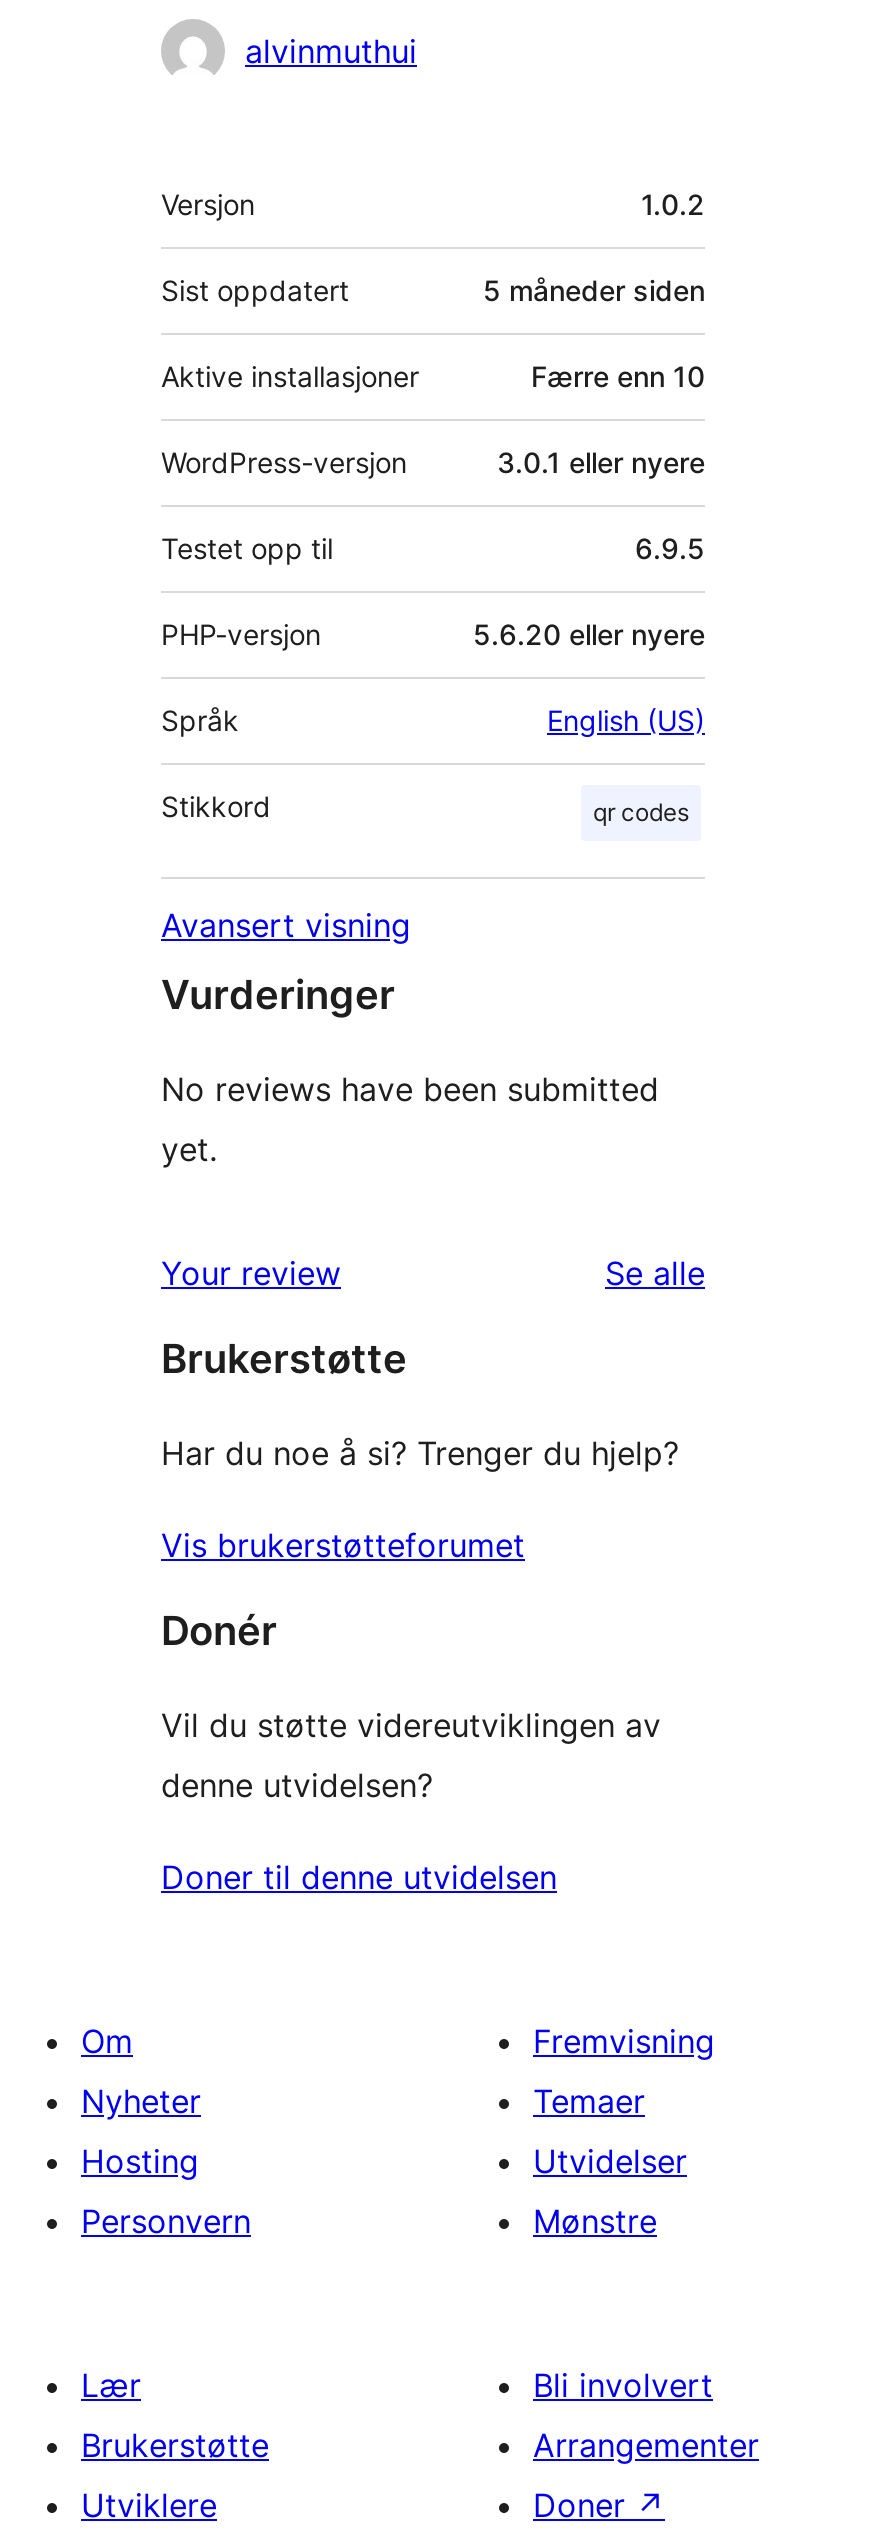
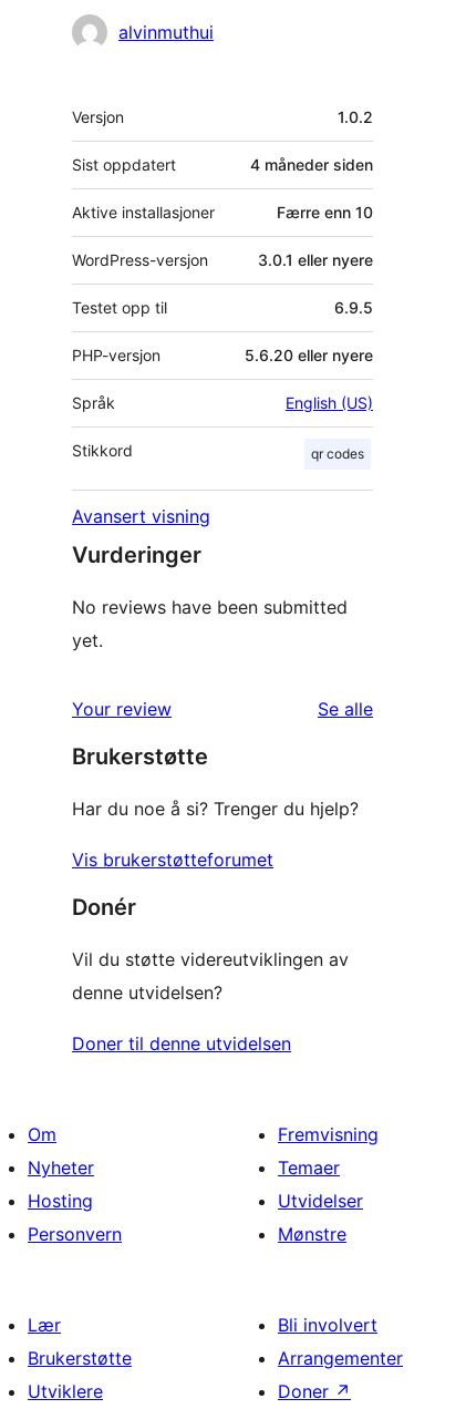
[483,274,705,308] 5 måneder siden -> [250,155,373,174] 4 måneder siden

